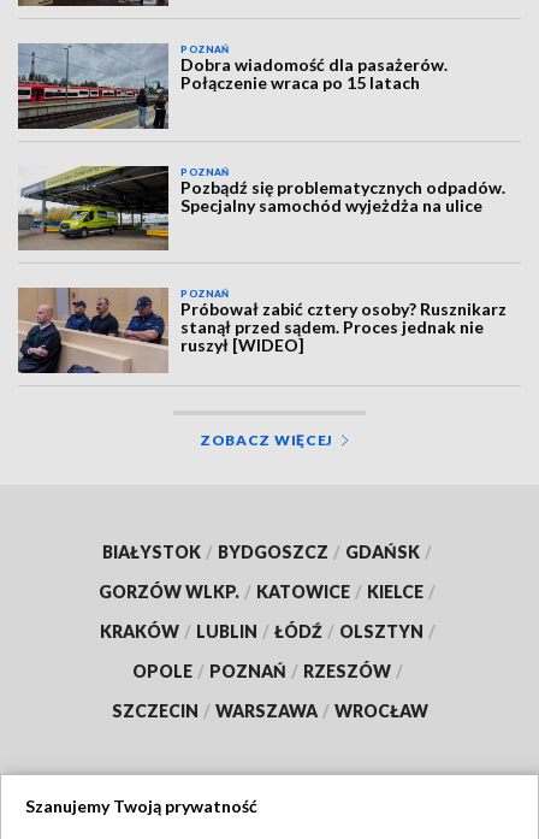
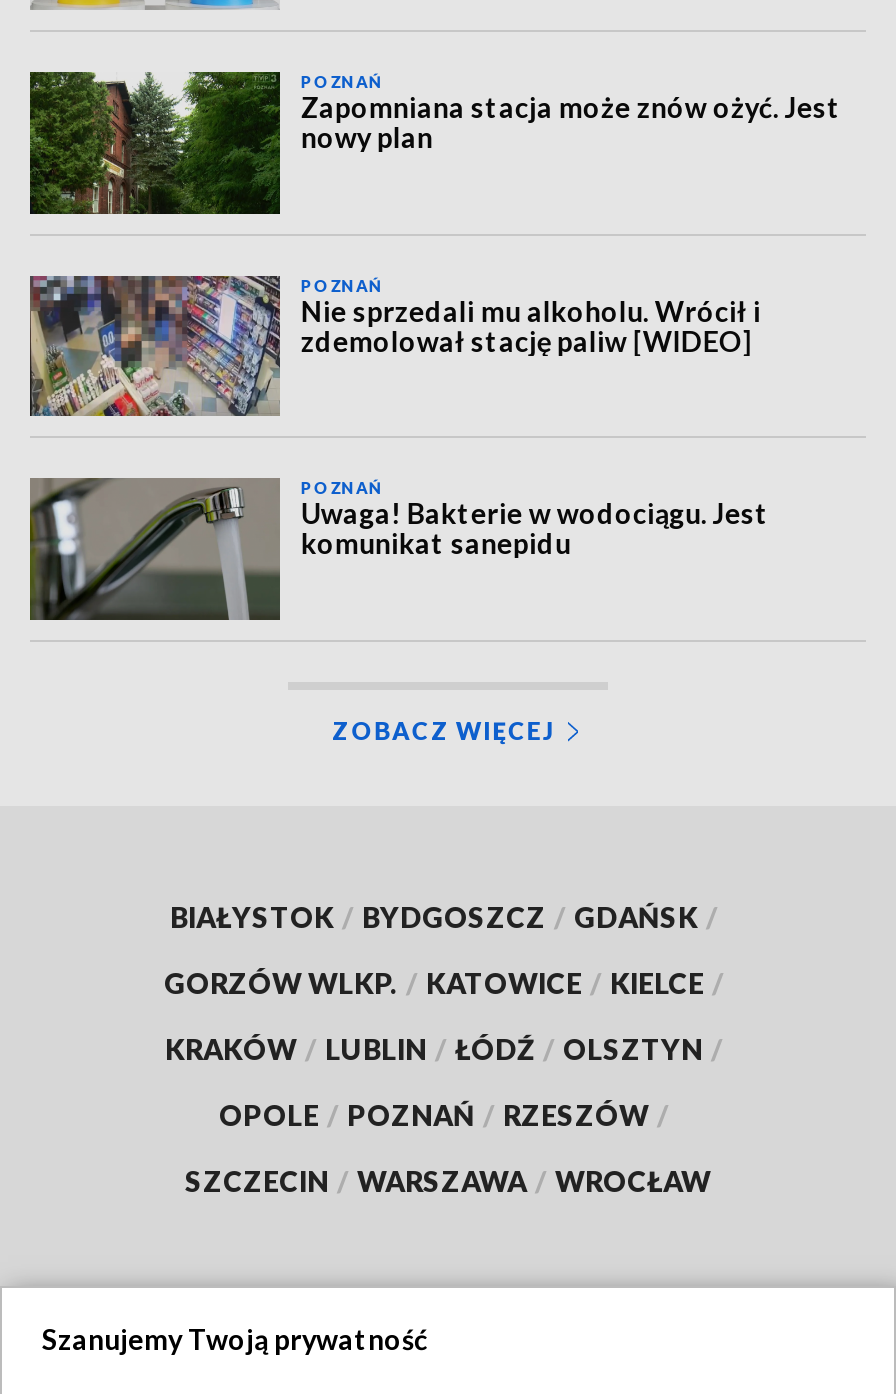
[17,43,448,130] [image] | Dobra wiadomość dla pasażerów. | Połączenie wraca po 15 latach -> [30,70,841,216] [image] | Zapomniana stacja może znów ożyć. Jest | nowy plan
[18,165,506,250] [image] | Pozbądź się problematycznych odpadów. | Specjalny samochód wyjeżdża na ulice -> [28,274,761,418] [image] | Nie sprzedali mu alkoholu. Wrócił i | zdemolował stację paliw [WIDEO]
[17,288,507,374] [image] | Próbował zabić cztery osoby? Rusznikarz | stanął przed sądem. Proces jednak nie | ruszył [WIDEO] -> [30,478,769,622] [image] | Uwaga! Bakterie w wodociągu. Jest | komunikat sanepidu

